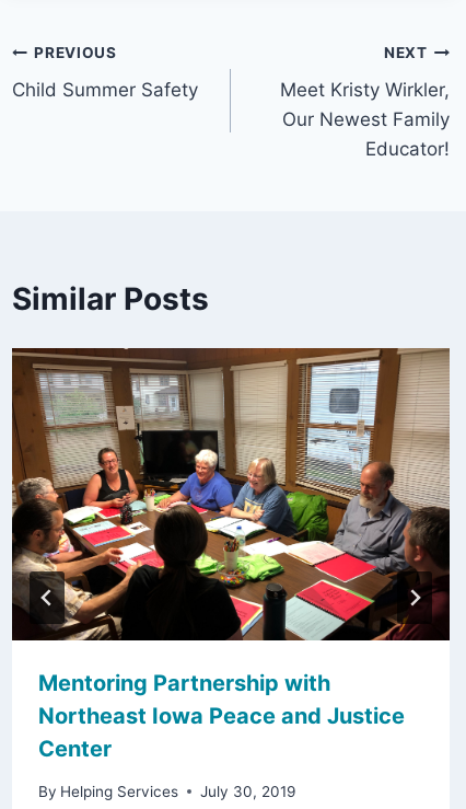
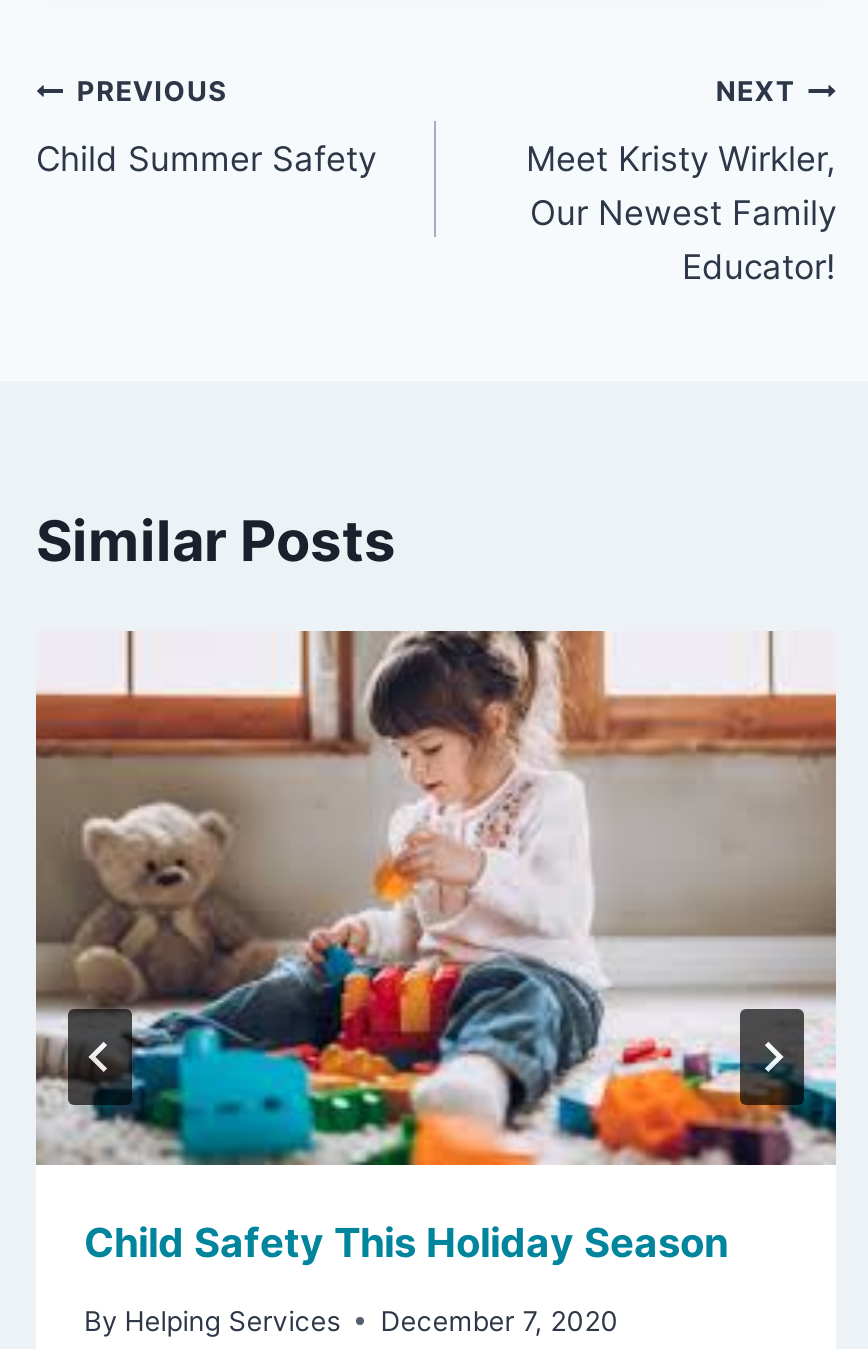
[11,347,451,762] [image] | Mentoring Partnership with | Northeast Iowa Peace and Justice | Center -> [34,631,838,1267] [image] | Child Safety This Holiday Season
[38,782,296,800] By Helping Services July 30, 2019 -> [84,1304,618,1336] By Helping Services December 7, 2020

